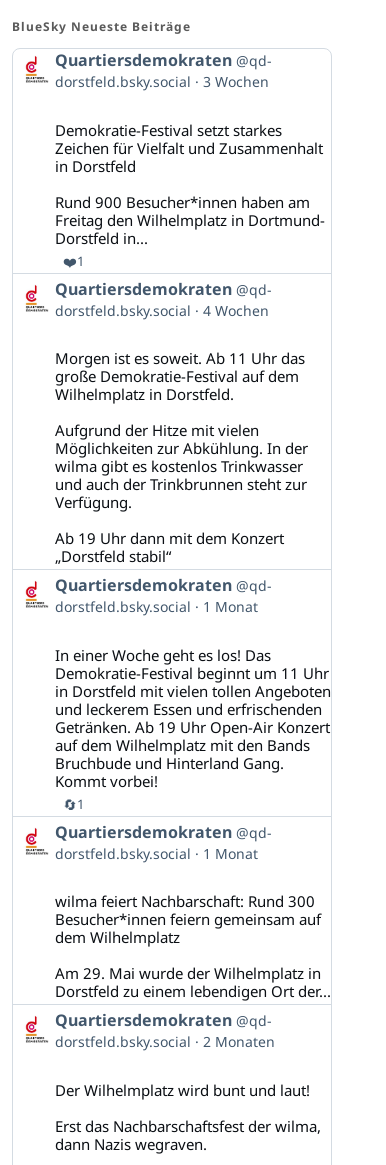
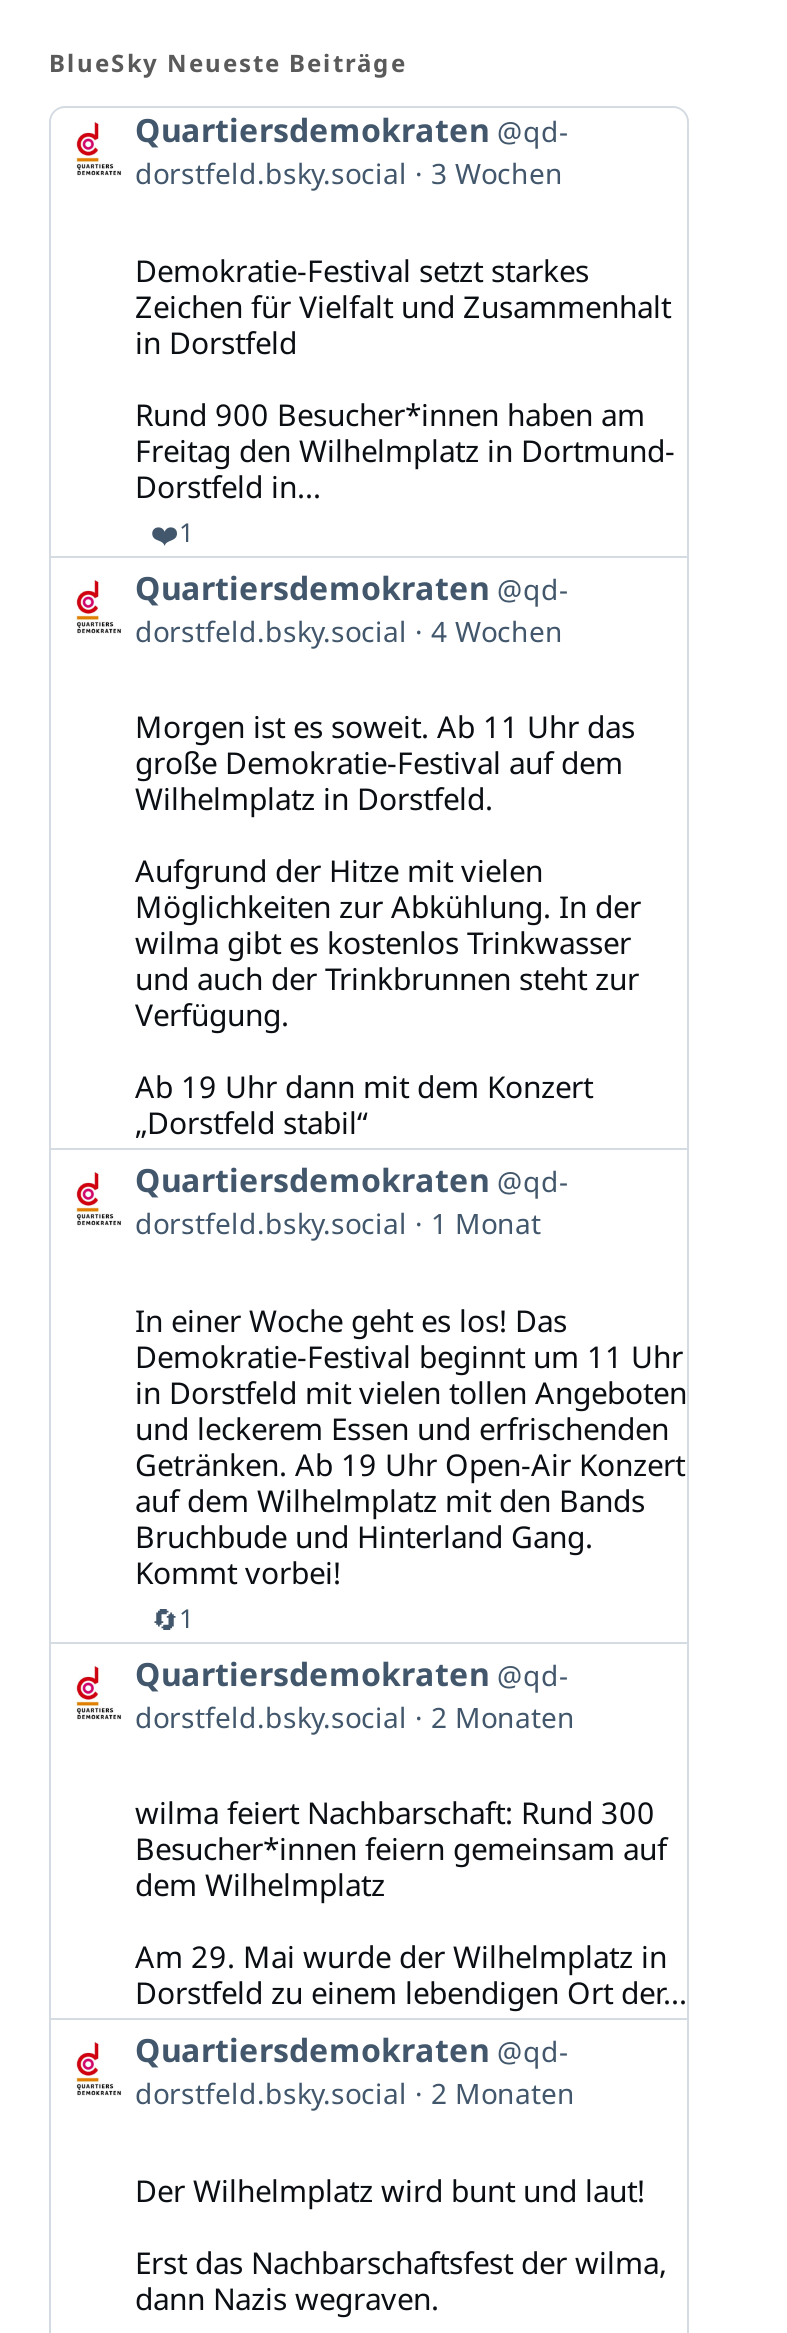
[203,843,258,862] 1 Monat -> [431,1697,575,1735] 2 Monaten

